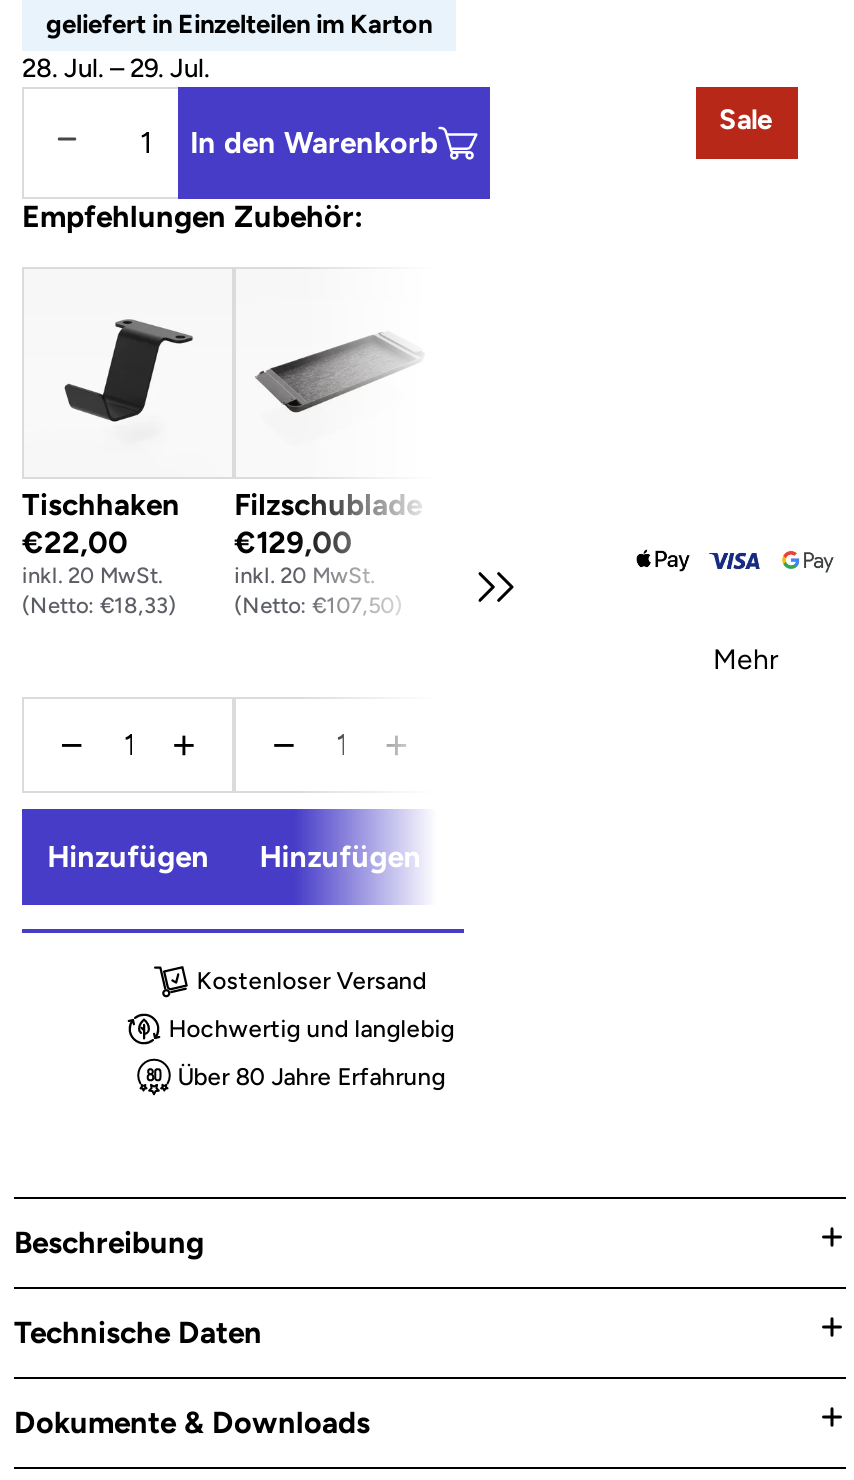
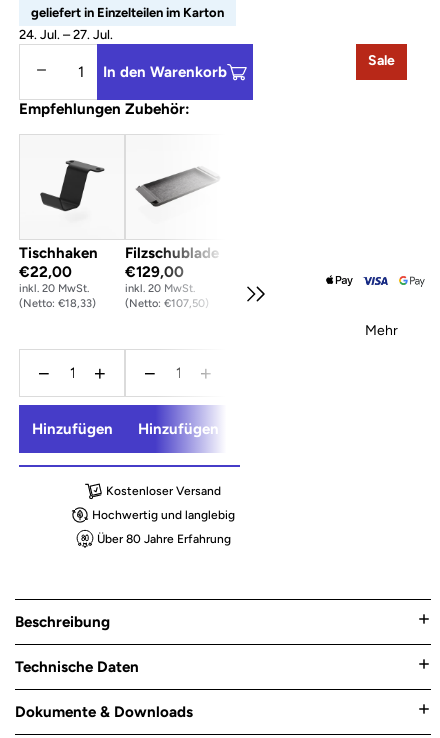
[22,53,210,83] 28. Jul. – 29. Jul. -> [19,27,113,42] 24. Jul. – 27. Jul.

